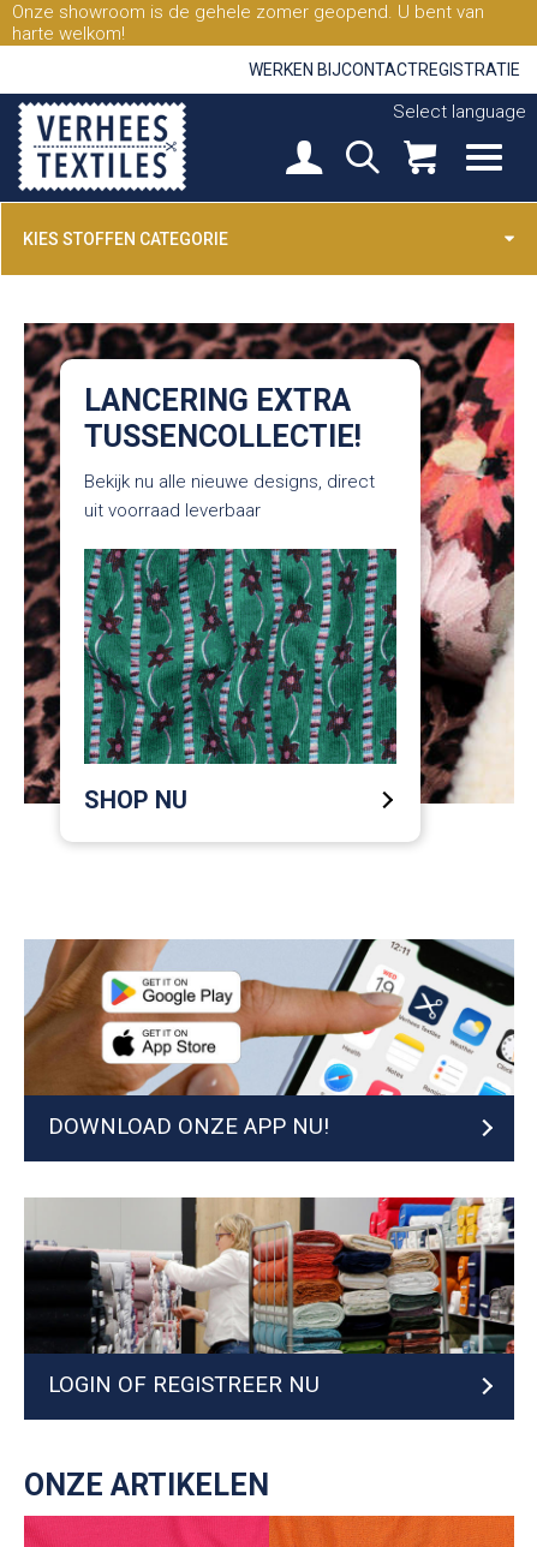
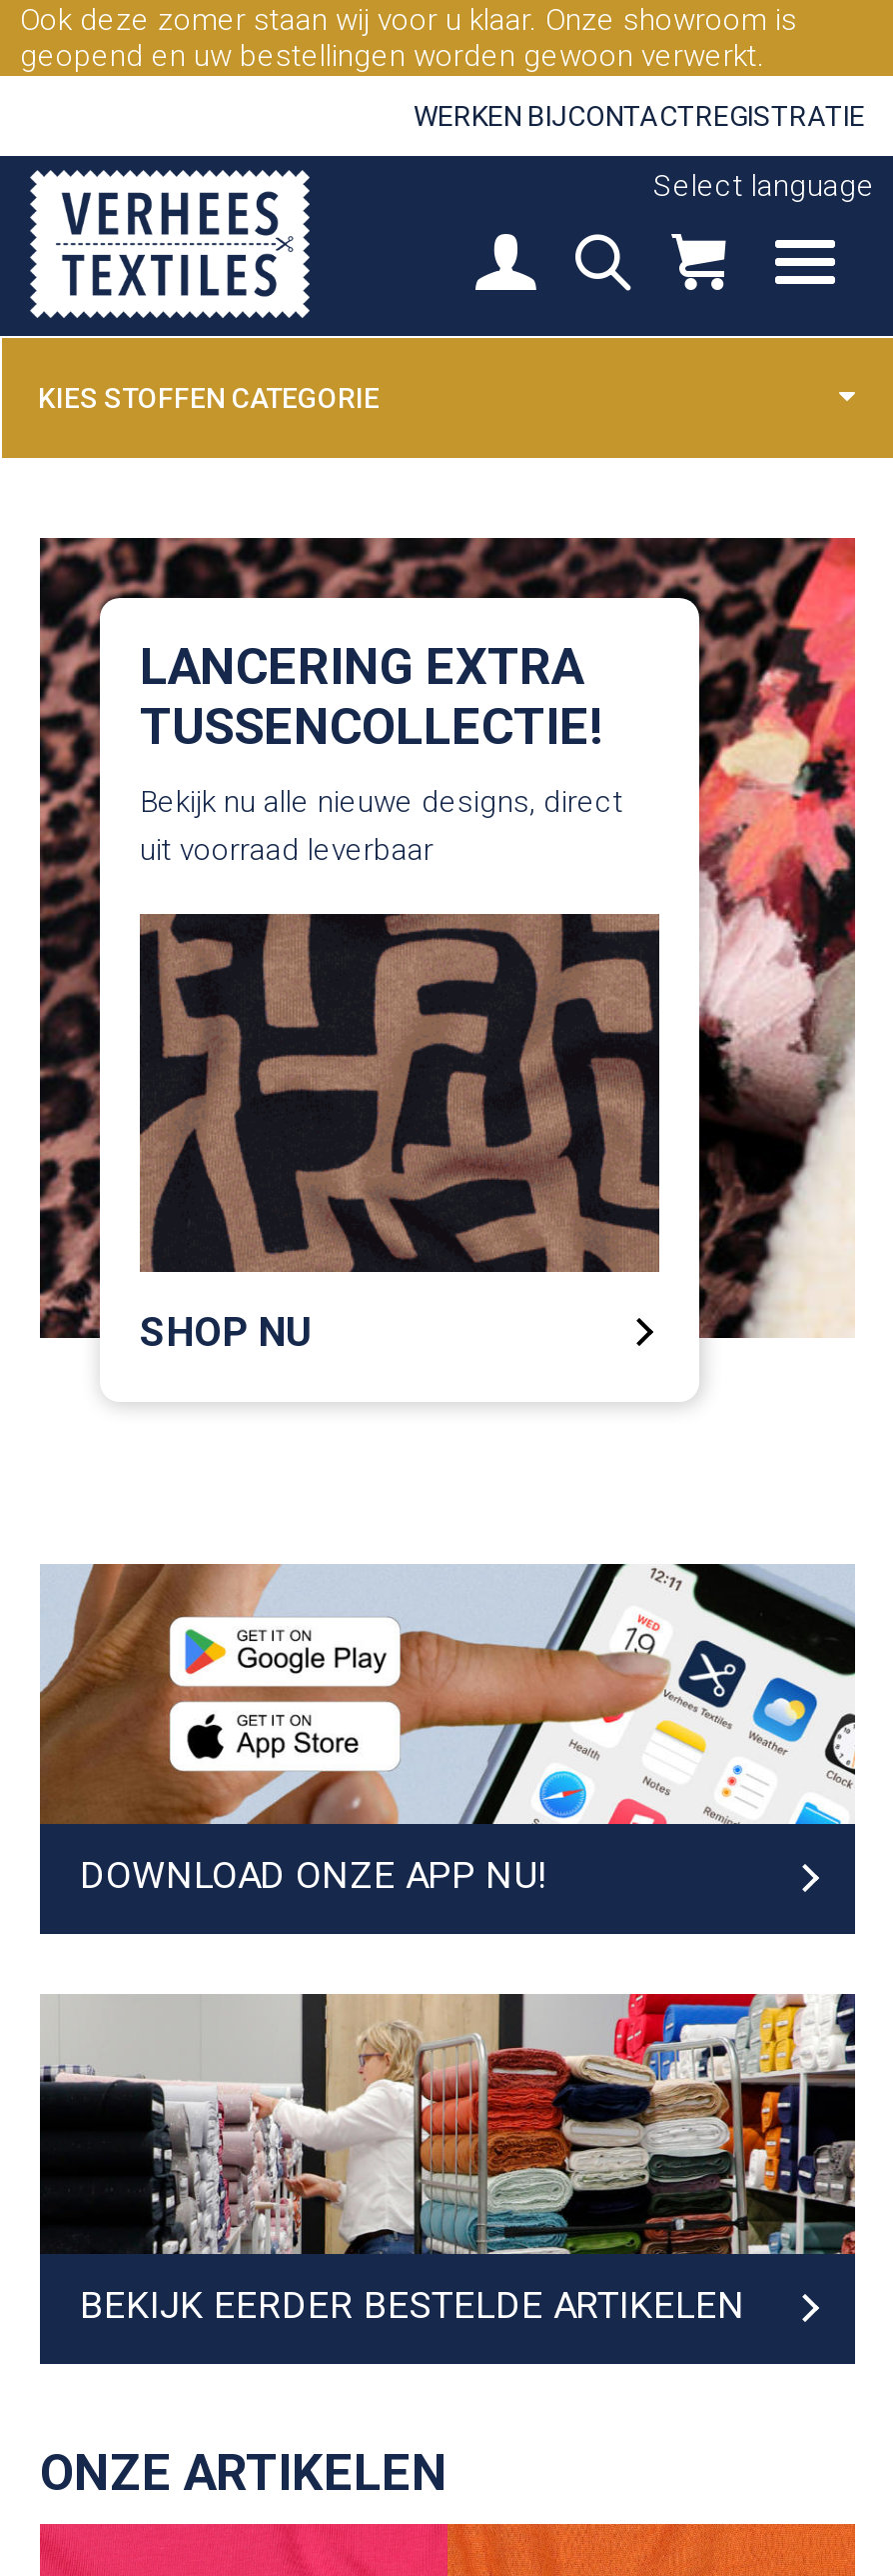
[12,1,484,44] Onze showroom is de gehele zomer geopend. U bent van | harte welkom! -> [20,2,797,74] Ook deze zomer staan wij voor u klaar. Onze showroom is | geopend en uw bestellingen worden gewoon verwerkt.
[83,548,398,765] [image] -> [138,912,661,1274] [image]
[48,1371,320,1398] LOGIN OF REGISTREER NU -> [80,2284,745,2328] BEKIJK EERDER BESTELDE ARTIKELEN

